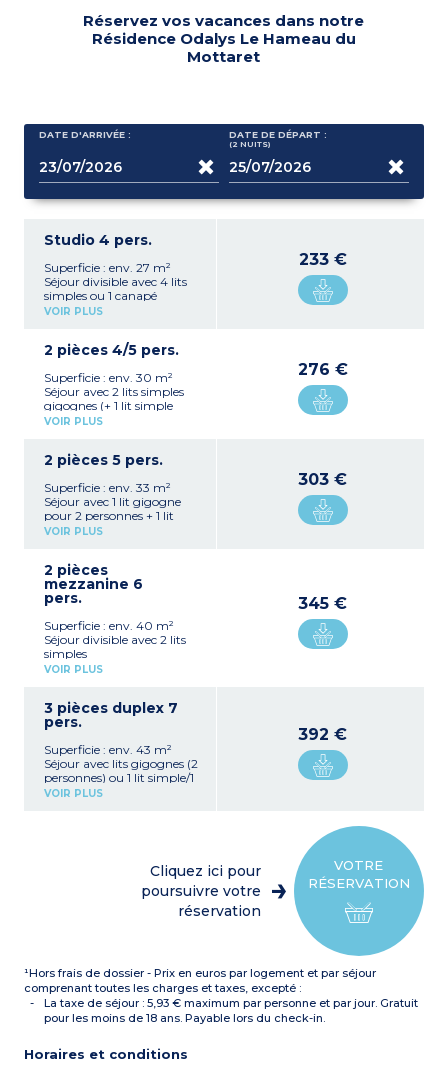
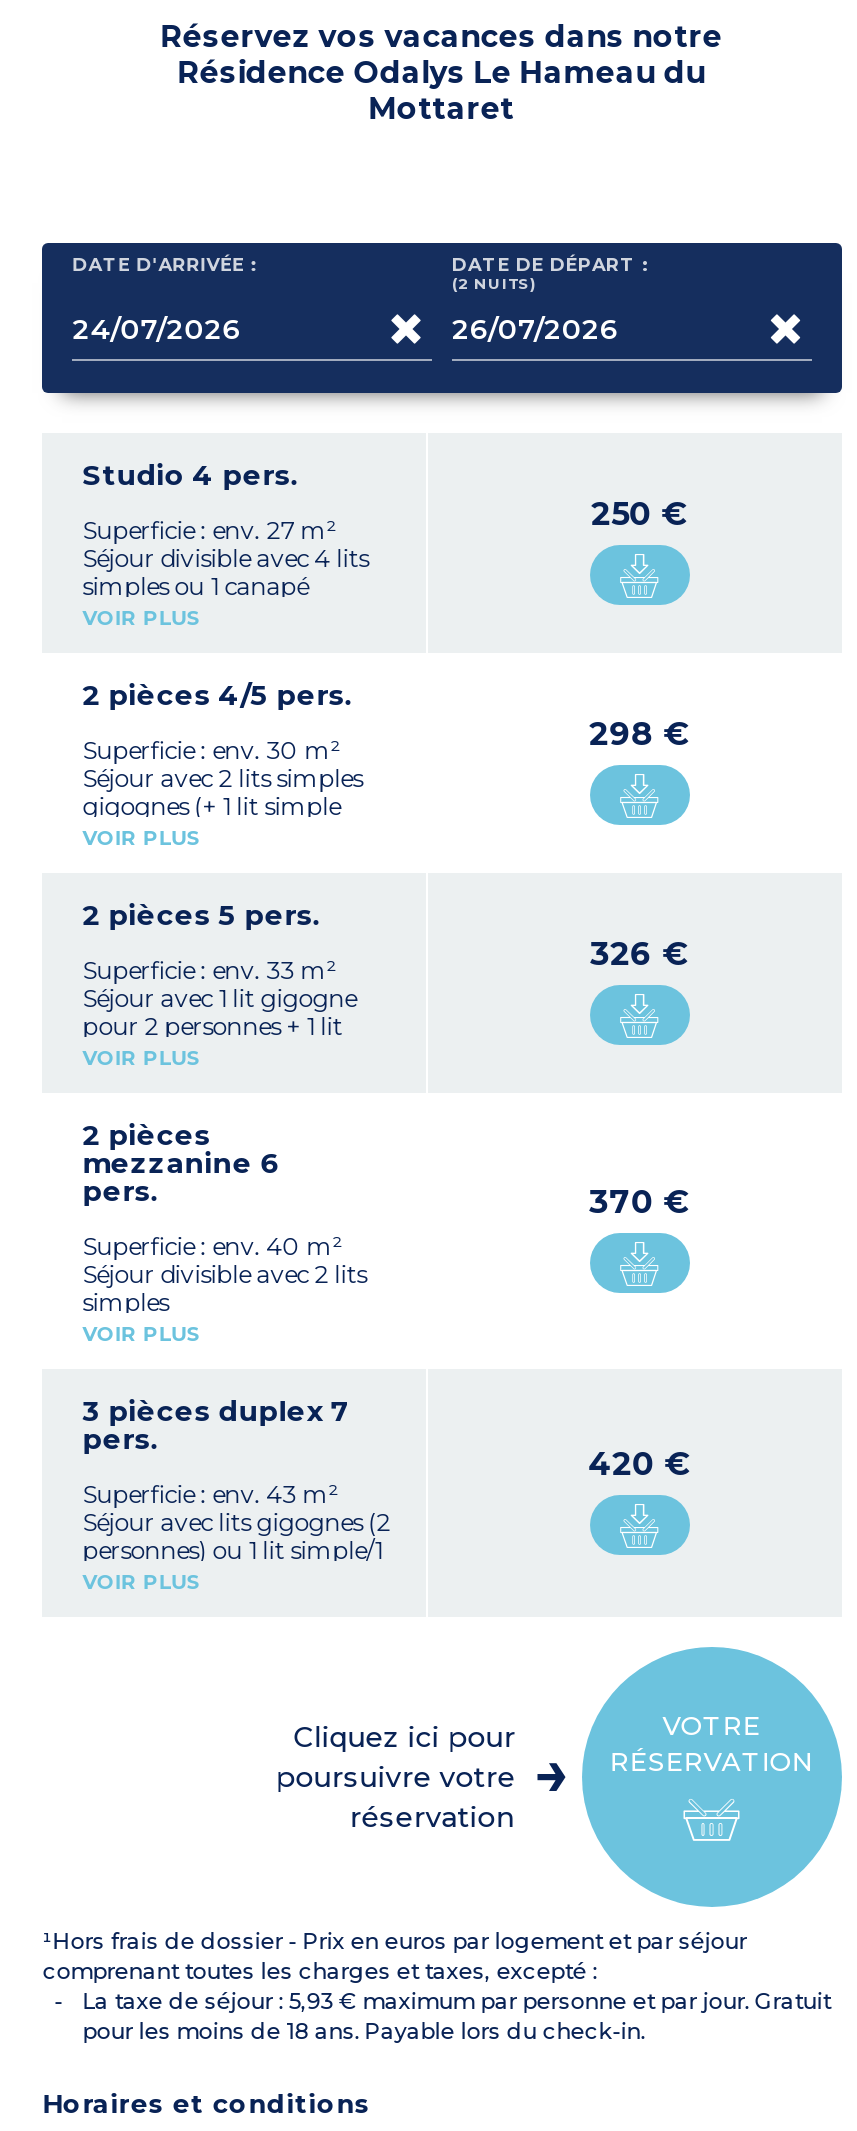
[299,250,347,269] 233 € -> [591,496,687,534] 250 €
[298,360,348,379] 276 € -> [589,716,689,754] 298 €
[298,470,347,489] 303 € -> [590,936,688,974] 326 €
[298,594,347,613] 345 € -> [589,1184,689,1222] 370 €
[298,725,347,744] 392 € -> [588,1446,690,1484] 420 €

